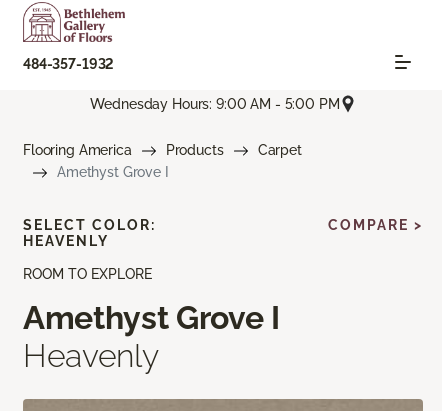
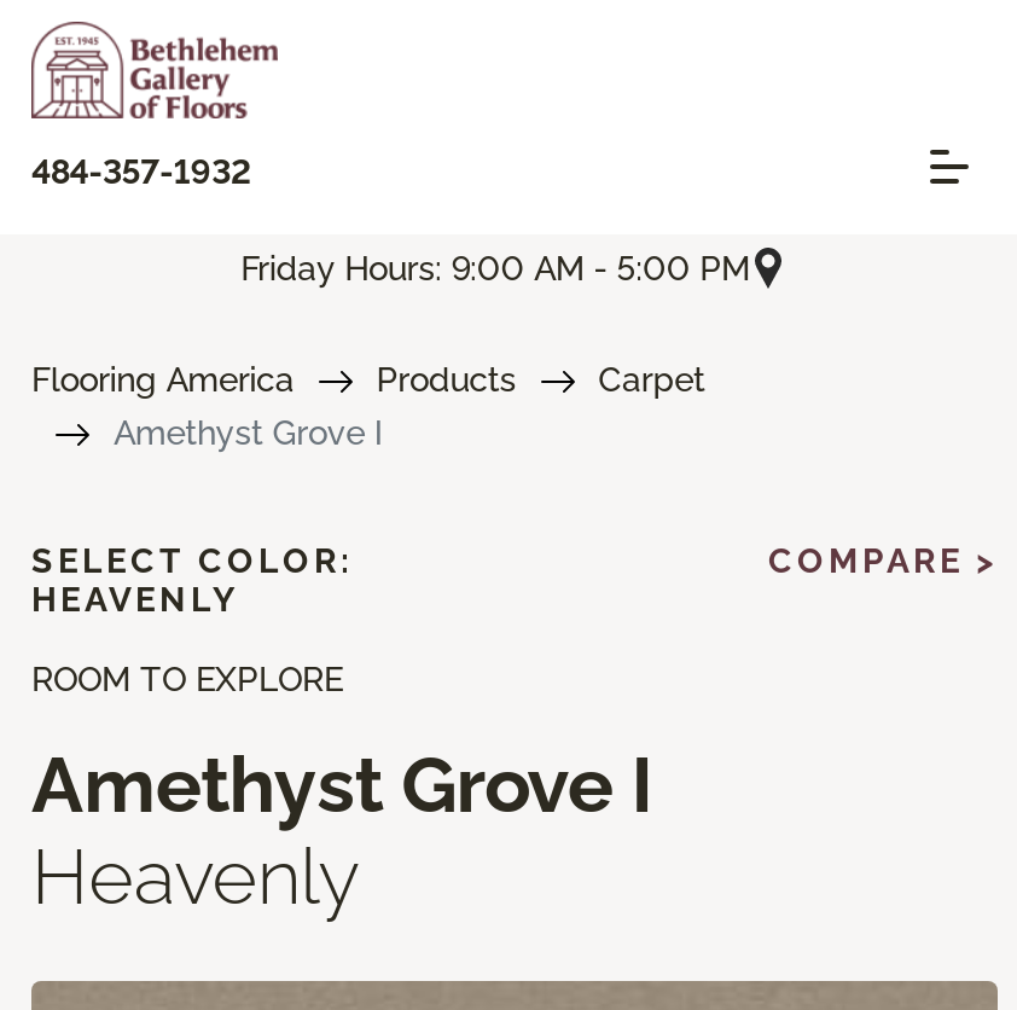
[90,96,340,112] Wednesday Hours: 9:00 AM - 5:00 PM -> [241,248,750,287] Friday Hours: 9:00 AM - 5:00 PM

